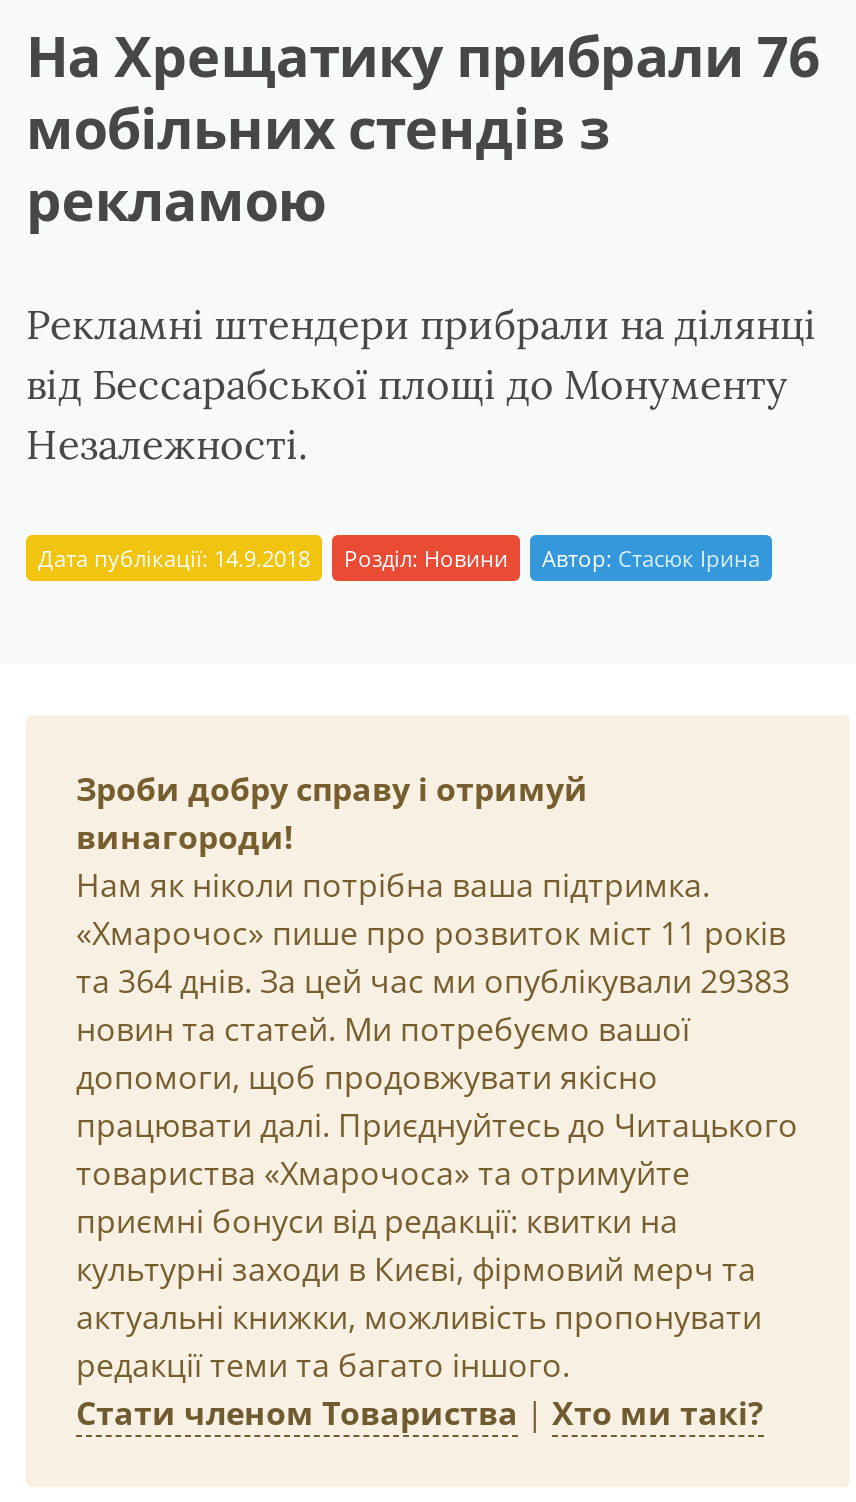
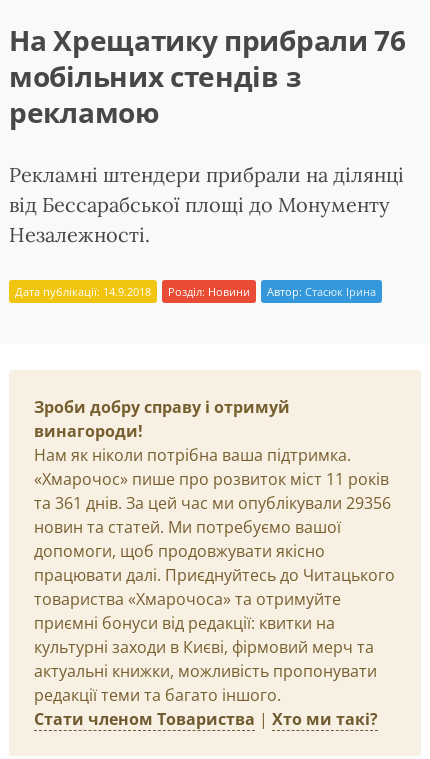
[76,959,790,1003] та 364 днів. За цей час ми опублікували 29383 -> [34,492,391,514] та 361 днів. За цей час ми опублікували 29356

